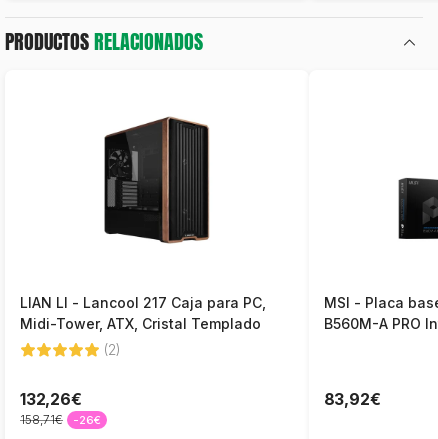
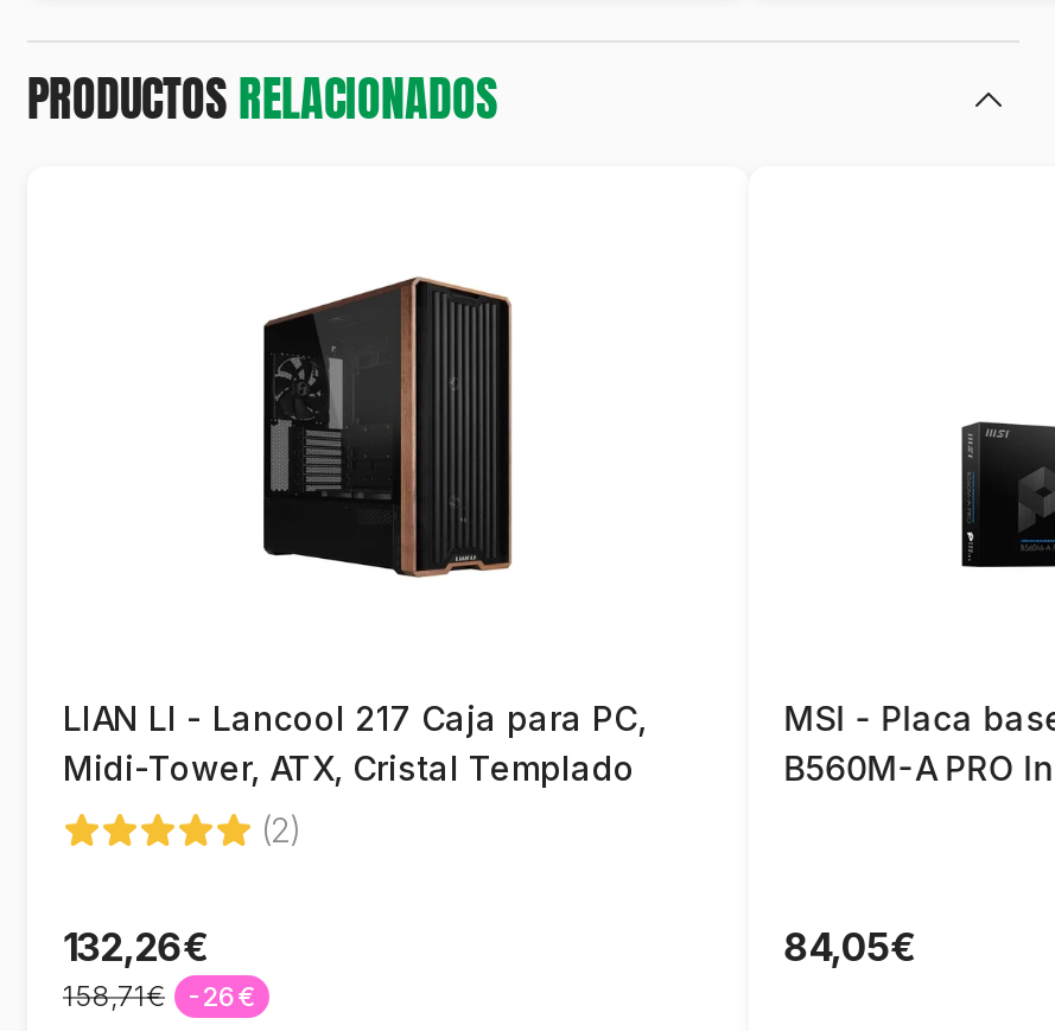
[324,389,380,409] 83,92€ -> [784,924,916,971] 84,05€

